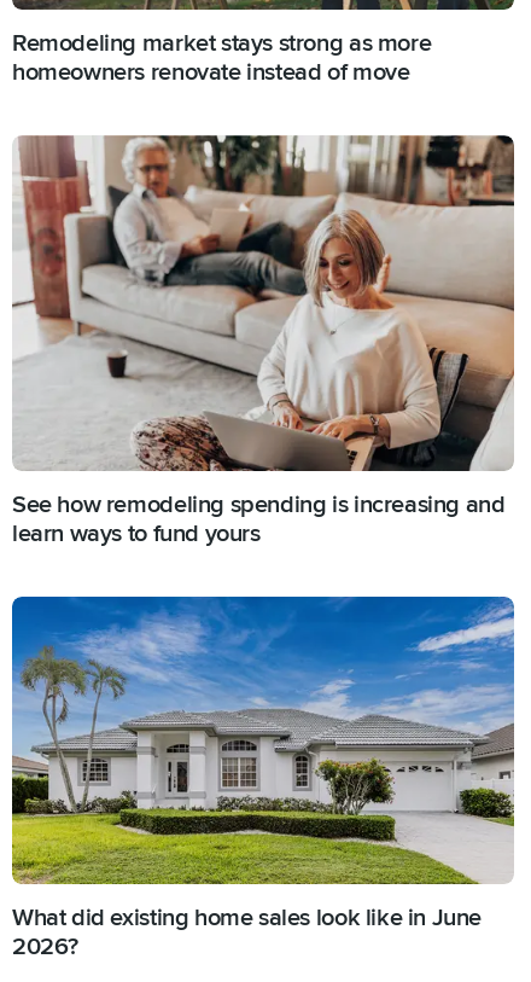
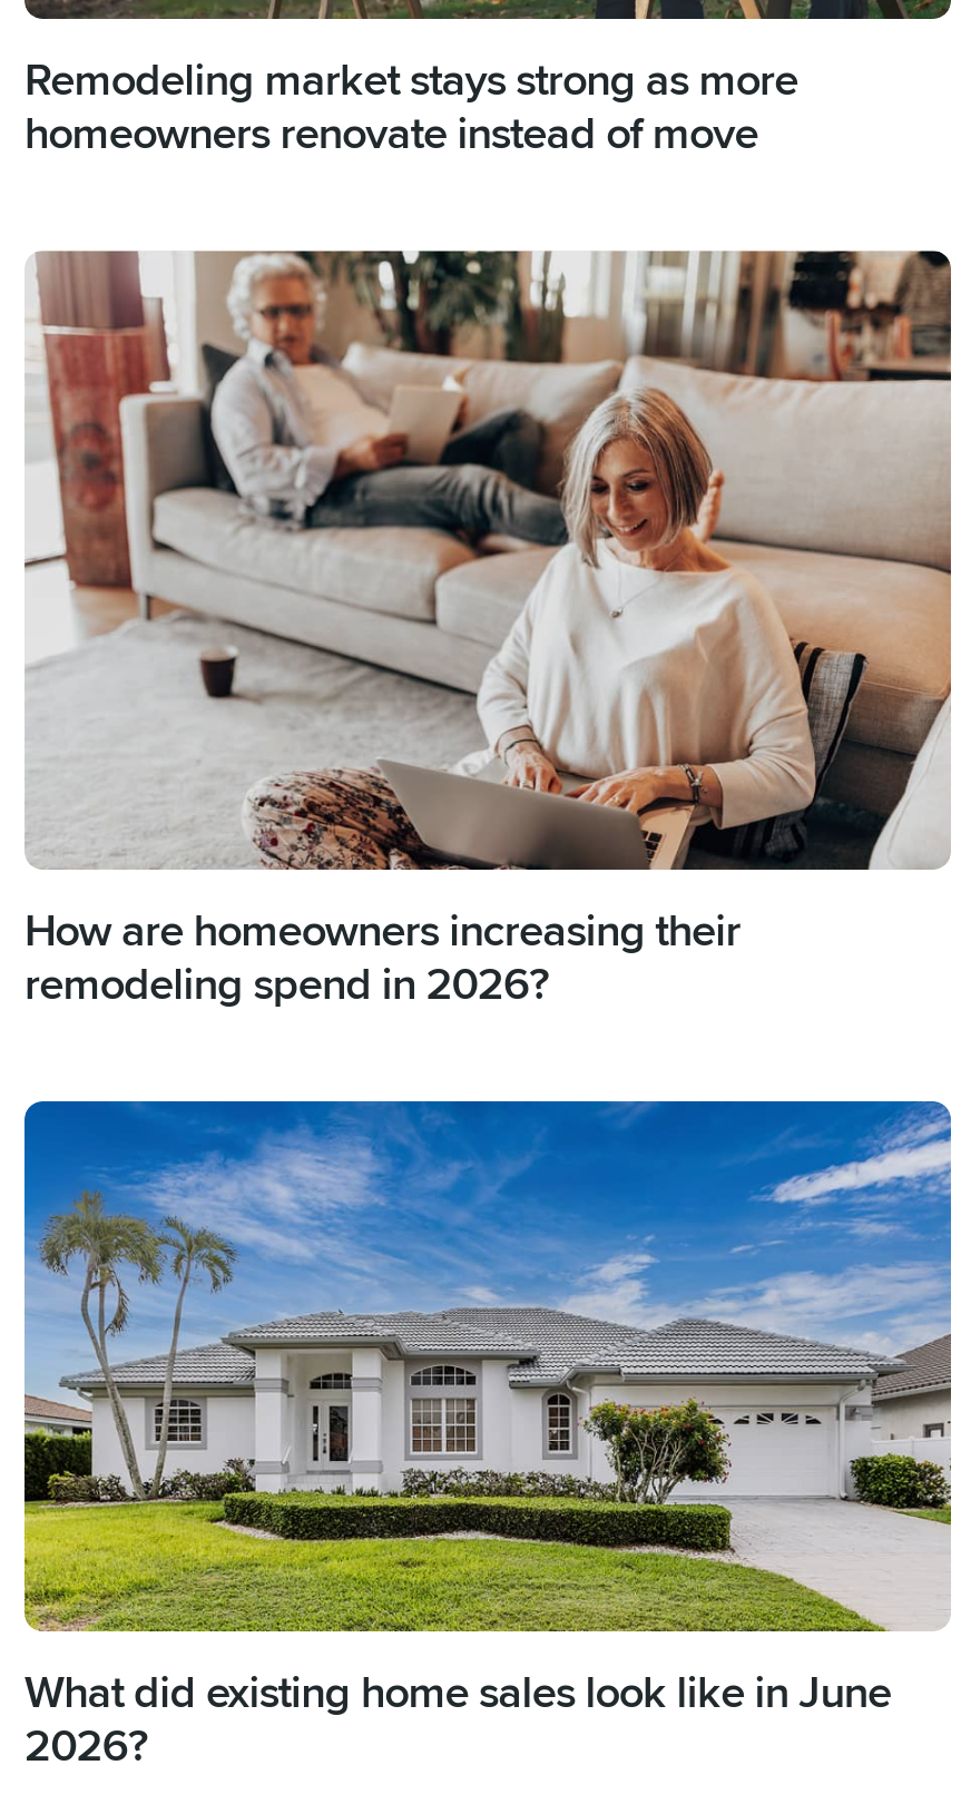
[12,490,505,548] See how remodeling spending is increasing and | learn ways to fund yours -> [24,904,740,1011] How are homeowners increasing their | remodeling spend in 2026?

